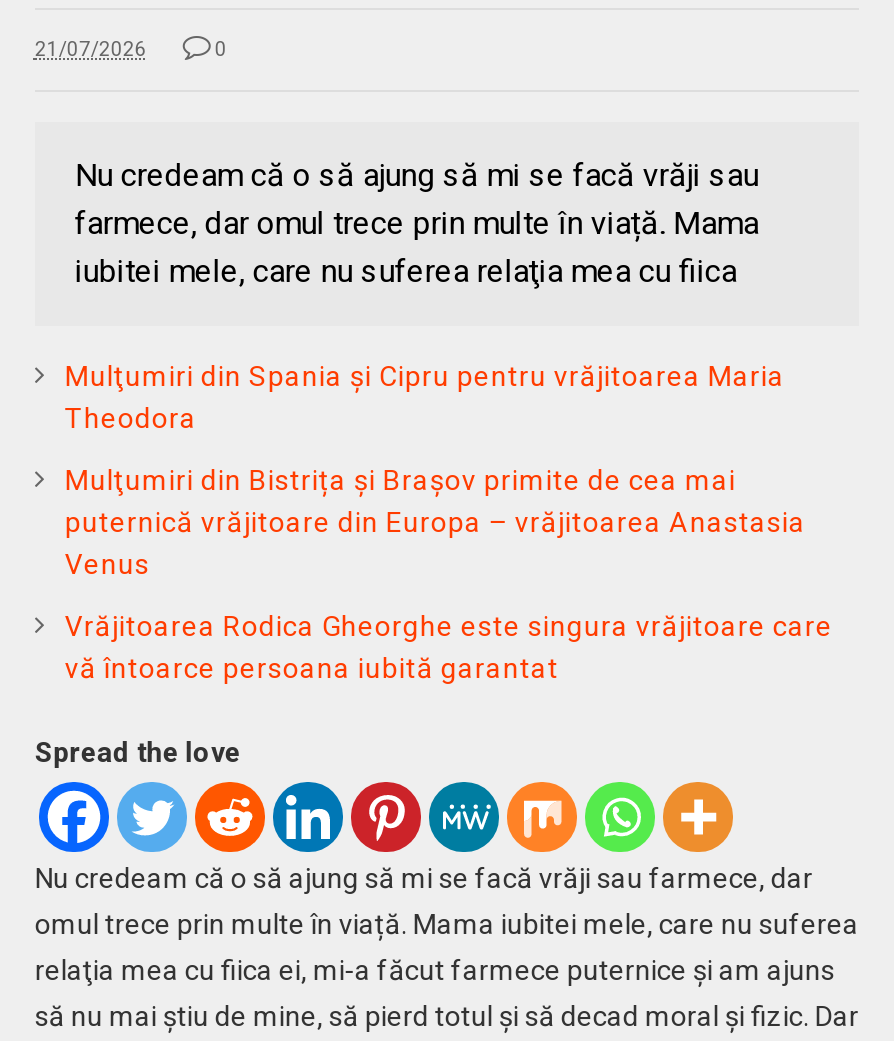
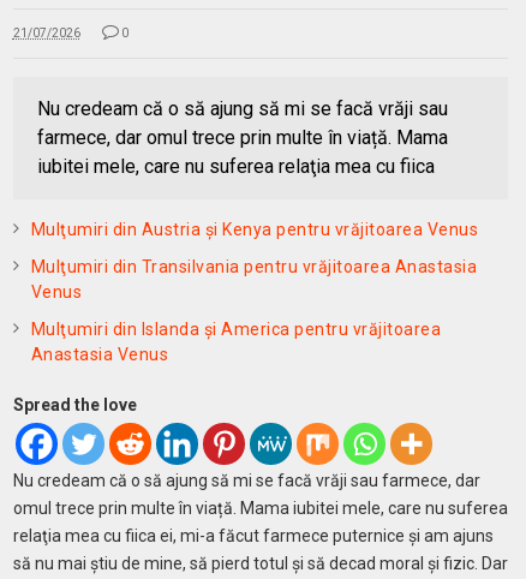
[65,360,785,434] Mulţumiri din Spania și Cipru pentru vrăjitoarea Maria | Theodora -> [31,220,478,239] Mulţumiri din Austria și Kenya pentru vrăjitoarea Venus
[65,464,806,538] Mulţumiri din Bistrița și Brașov primite de cea mai | puternică vrăjitoare din Europa – vrăjitoarea Anastasia -> [31,257,477,276] Mulţumiri din Transilvania pentru vrăjitoarea Anastasia
[65,610,833,684] Vrăjitoarea Rodica Gheorghe este singura vrăjitoare care | vă întoarce persoana iubită garantat -> [31,320,441,364] Mulţumiri din Islanda și America pentru vrăjitoarea | Anastasia Venus

